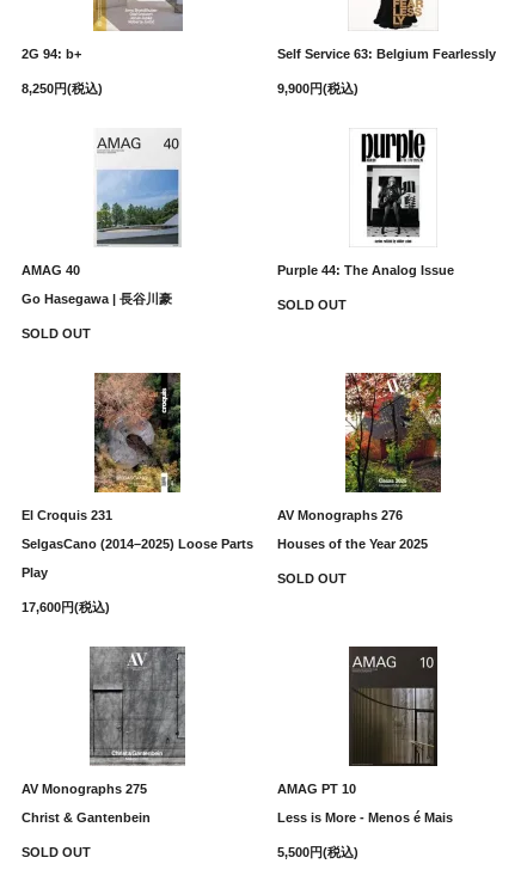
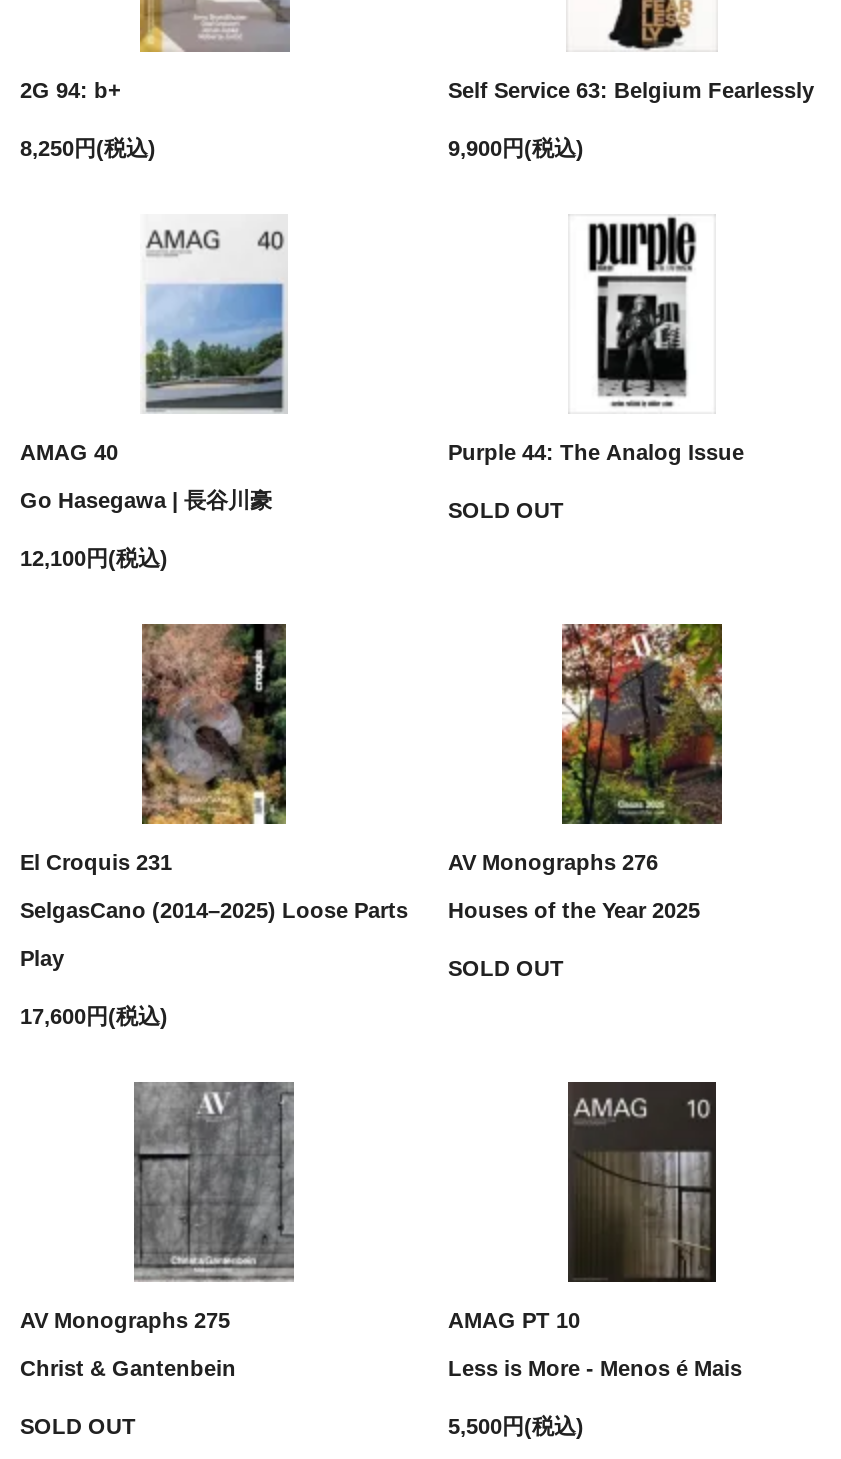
[22,326,91,340] SOLD OUT -> [20,545,168,569] 12,100円(税込)

